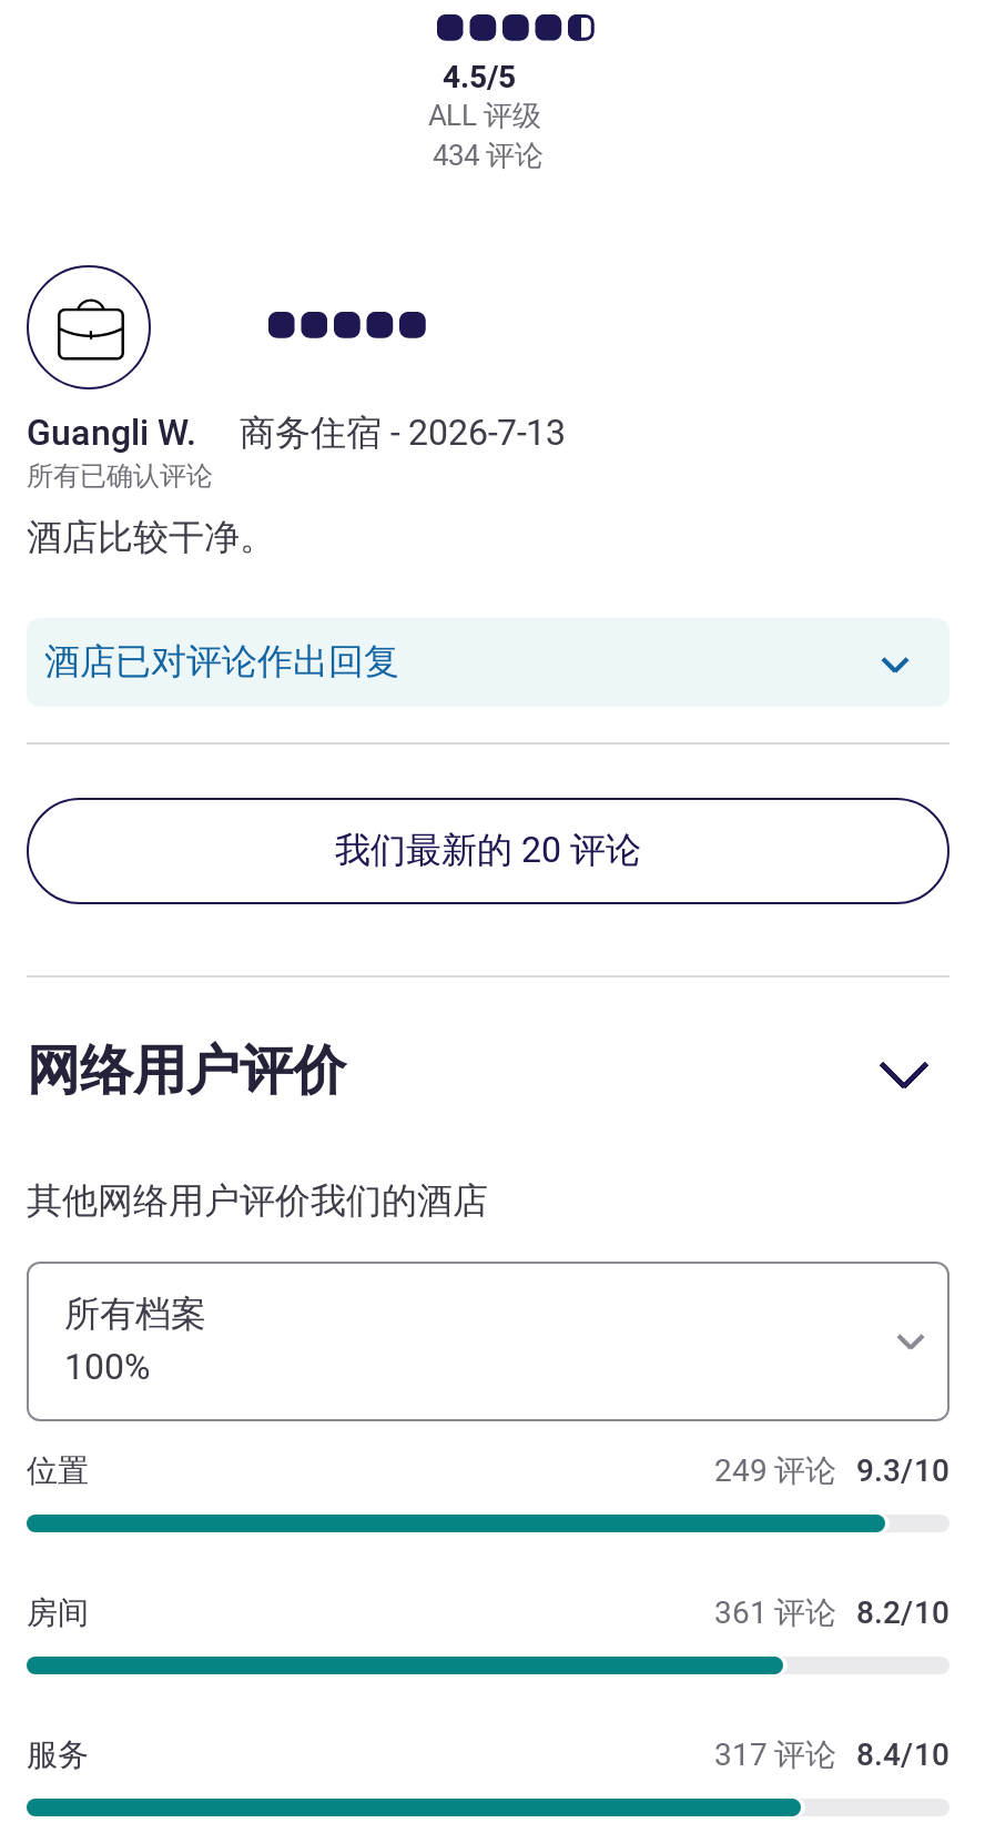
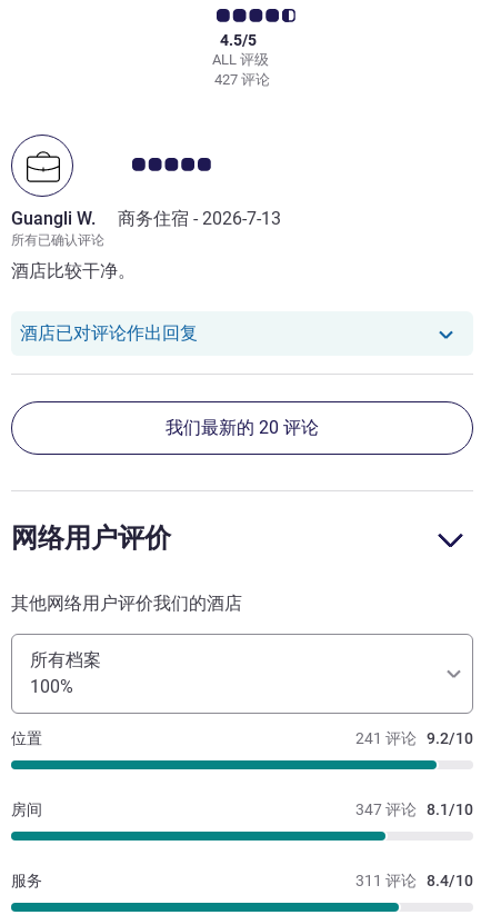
[433,139,544,172] 434 评论 -> [214,71,270,88] 427 评论
[714,1453,950,1488] 249 评论 9.3/10 -> [355,729,473,747] 241 评论 9.2/10
[714,1595,950,1630] 361 评论 8.2/10 -> [355,801,473,818] 347 评论 8.1/10
[714,1737,950,1772] 317 评论 8.4/10 -> [355,872,473,890] 311 评论 8.4/10

